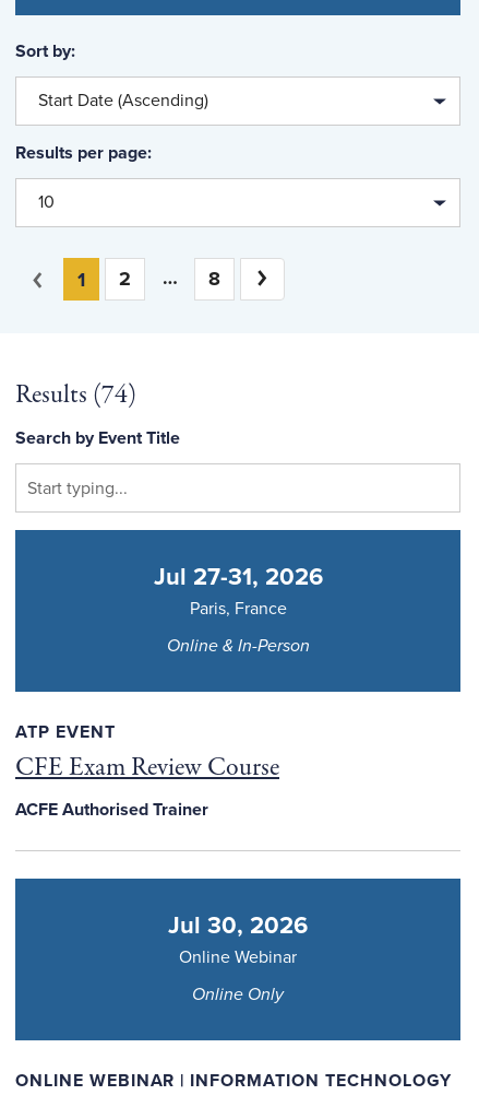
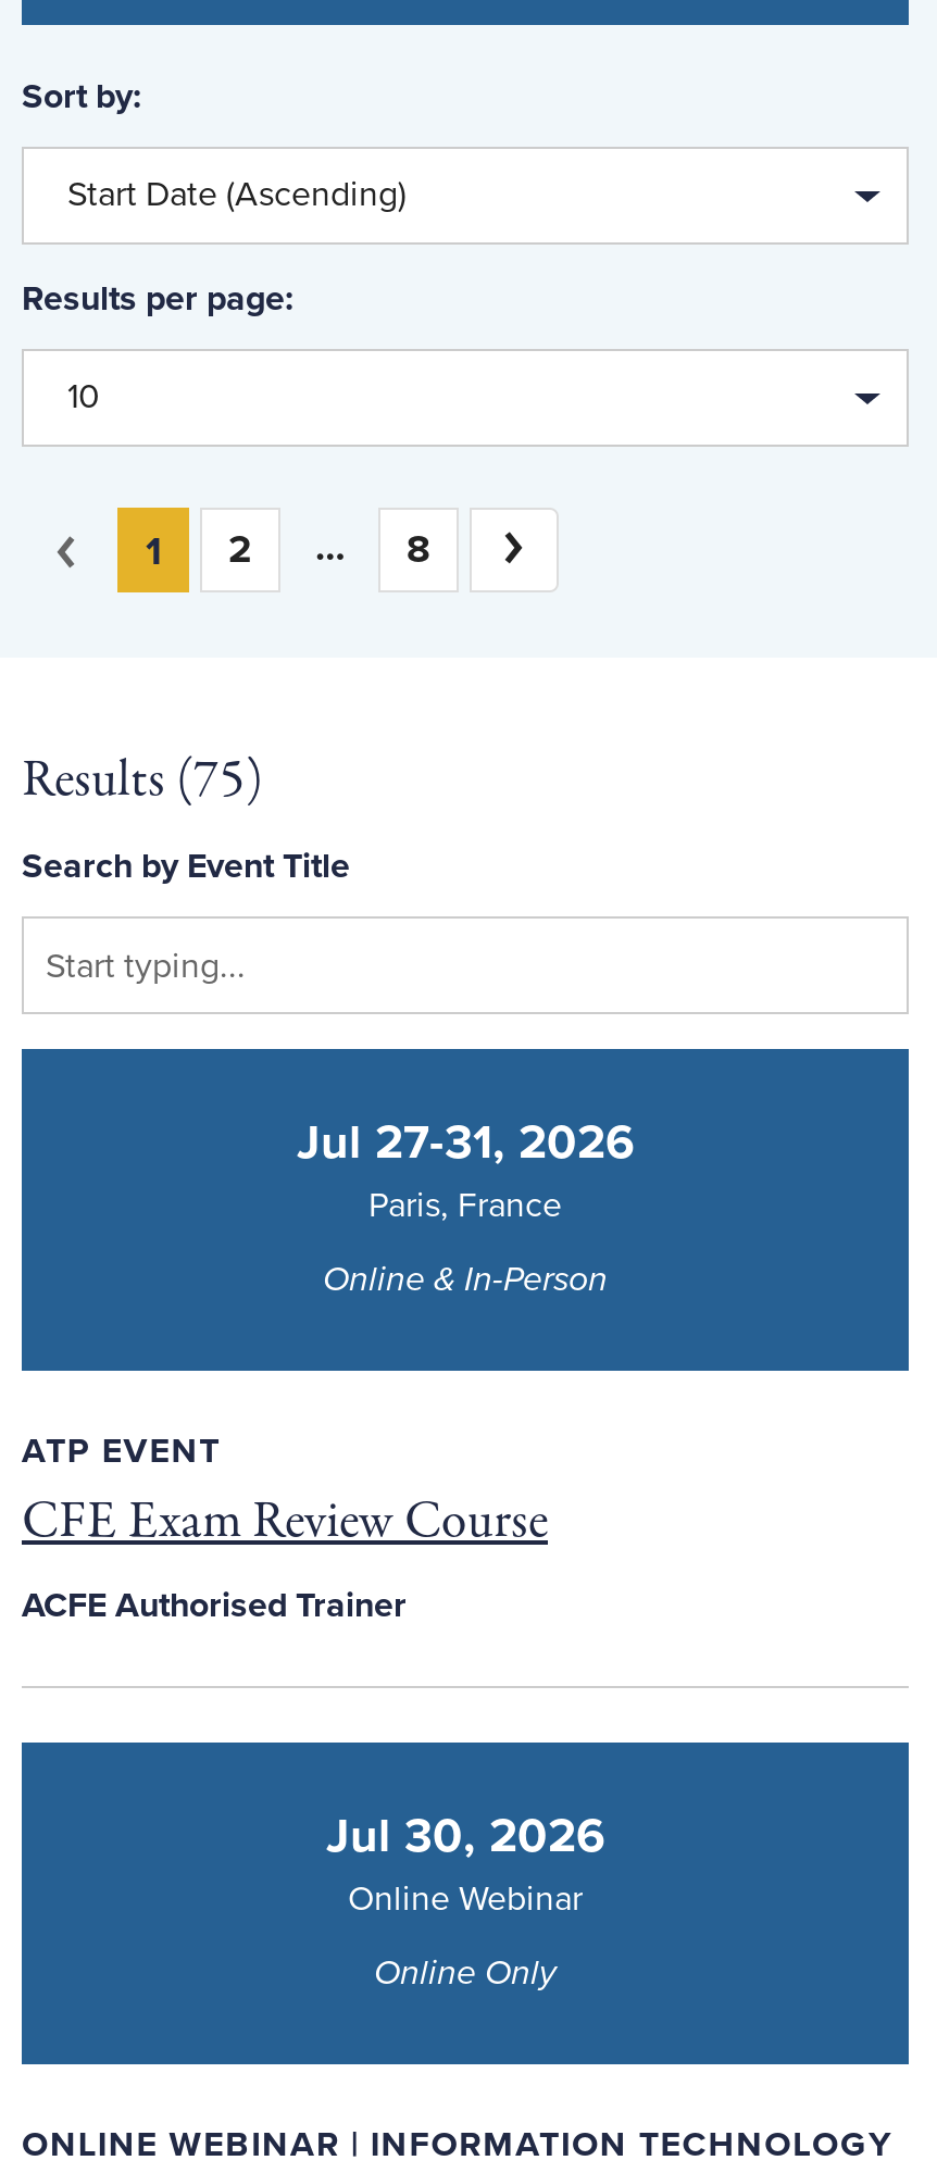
[15,377,136,413] Results (74) -> [22,745,263,816] Results (75)

